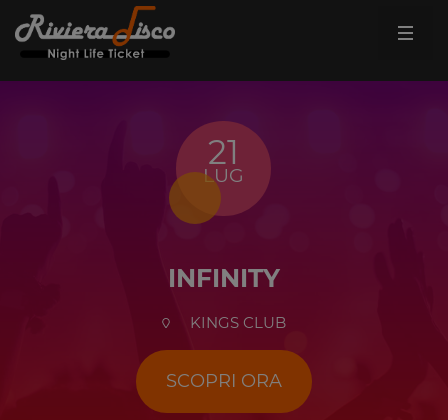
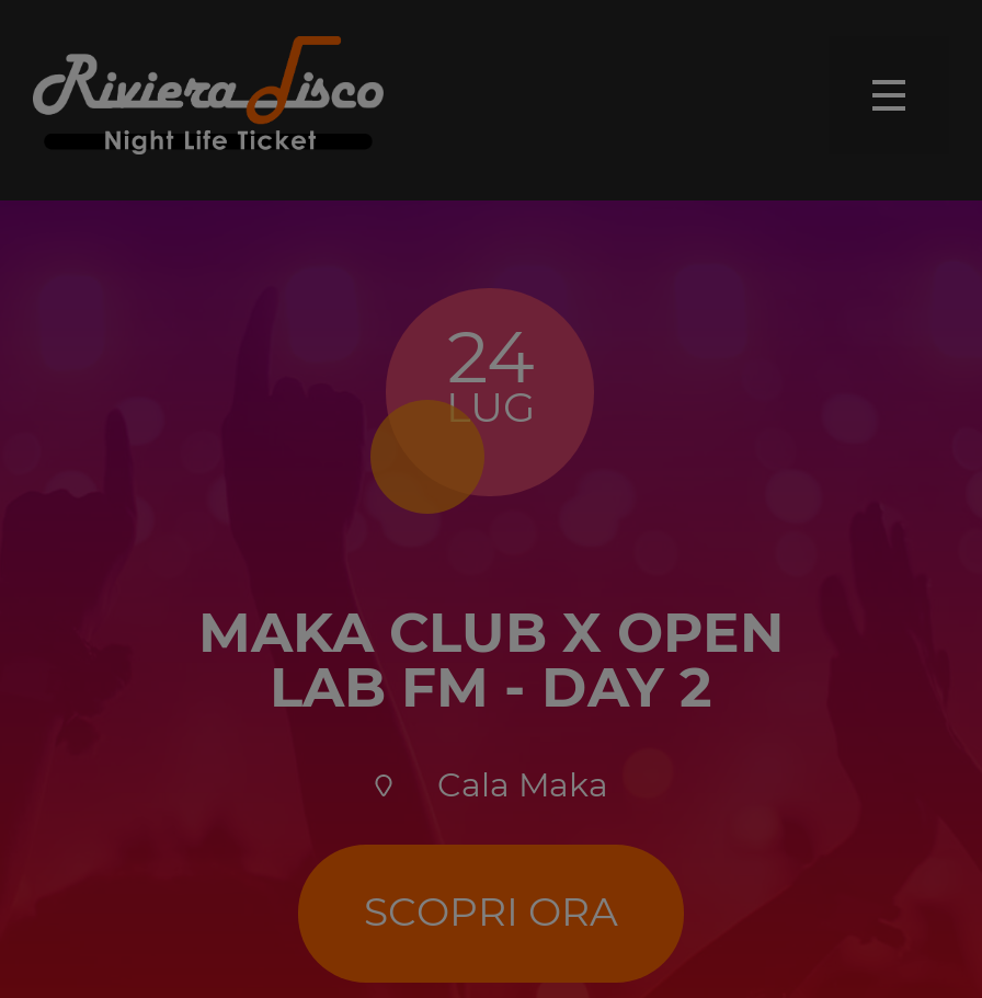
[208,132,239,172] 21 -> [447,312,535,400] 24
[168,263,280,293] INFINITY -> [198,599,784,720] MAKA CLUB X OPEN | LAB FM - DAY 2
[186,313,286,332] KINGS CLUB -> [429,764,608,805] Cala Maka

